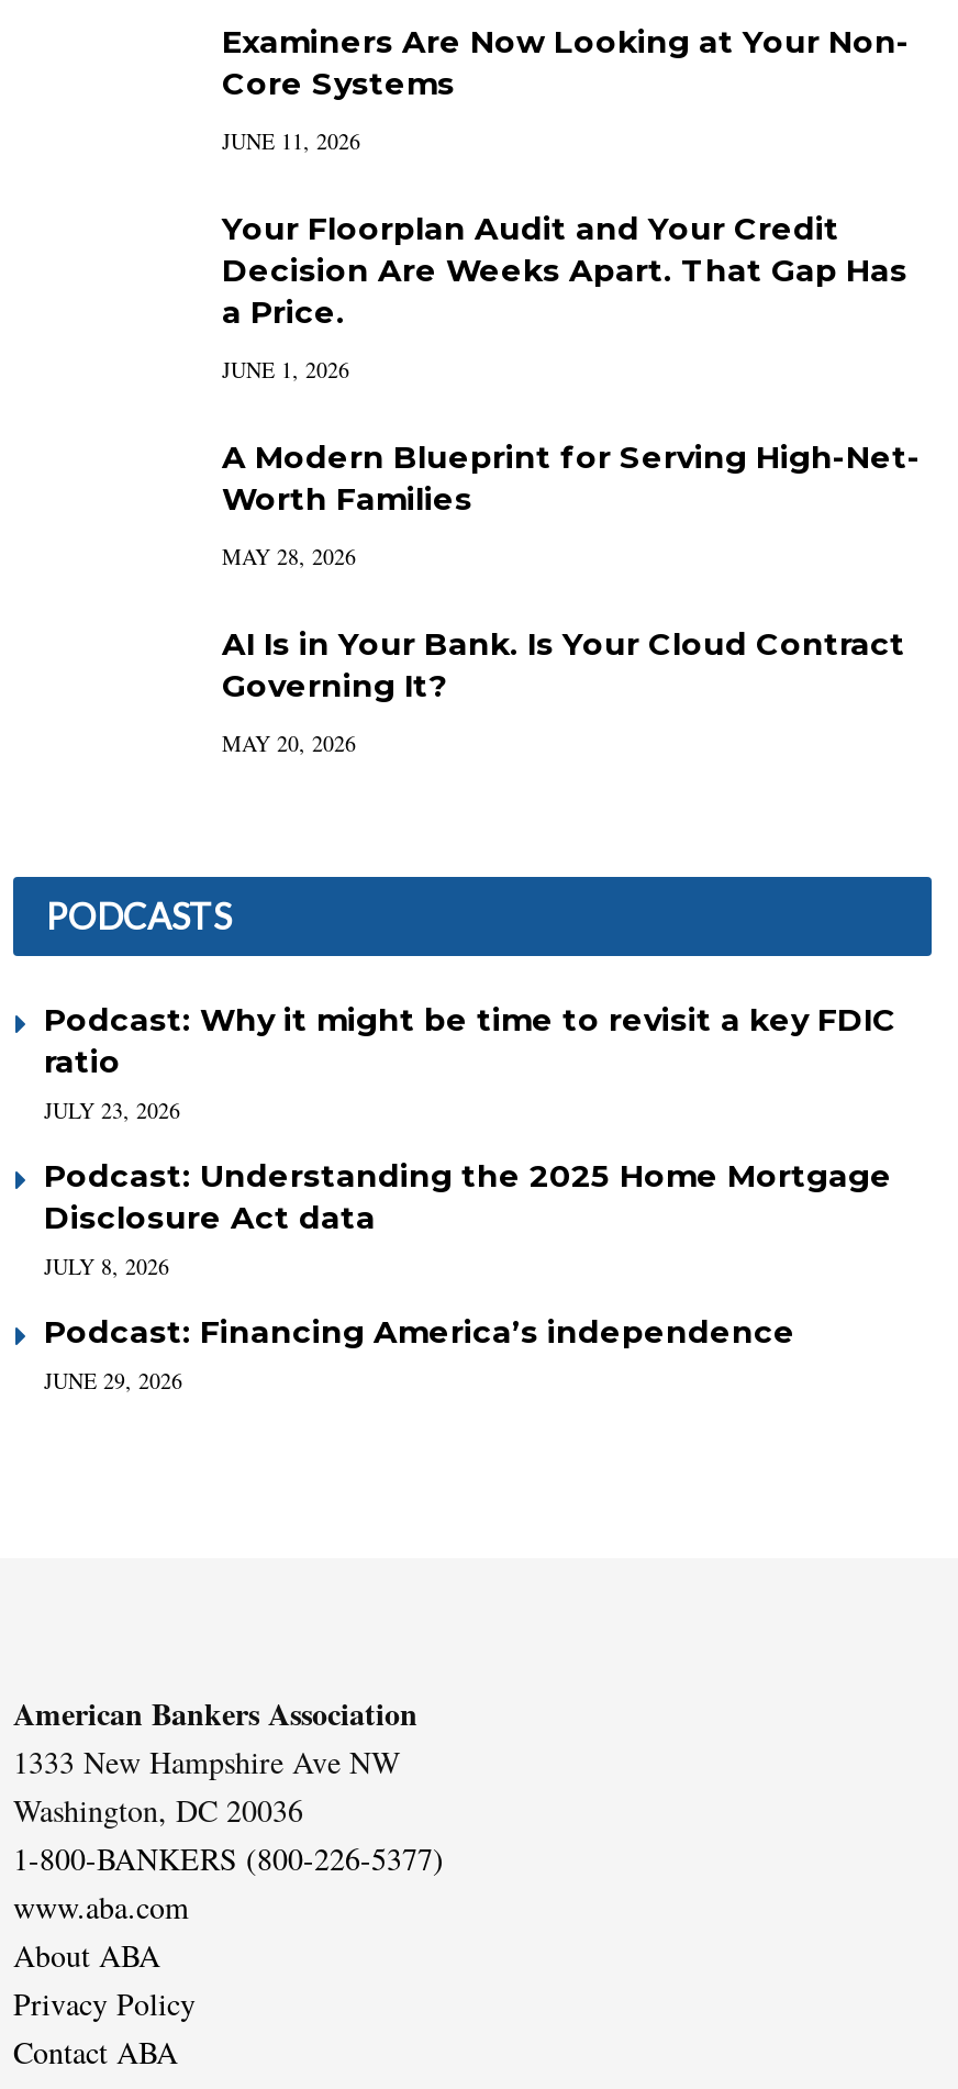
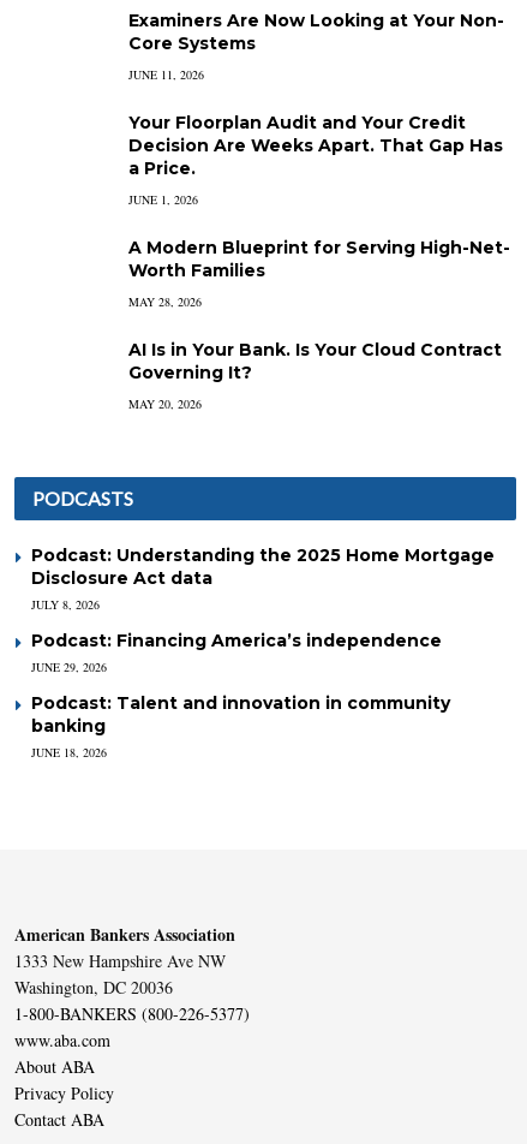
[44,1000,896,1125] Podcast: Why it might be time to revisit a key FDIC | ratio | JULY 23, 2026 -> none
moved [44,1156,892,1395] -> [31,545,495,676]: Podcast: Understanding the 2025 Home Mortgage | Disclosure Act data | JULY 8, 2026 | Podcast: Financing America’s independence | JUNE 29, 2026
none -> [31,693,450,761] Podcast: Talent and innovation in community | banking | JUNE 18, 2026

